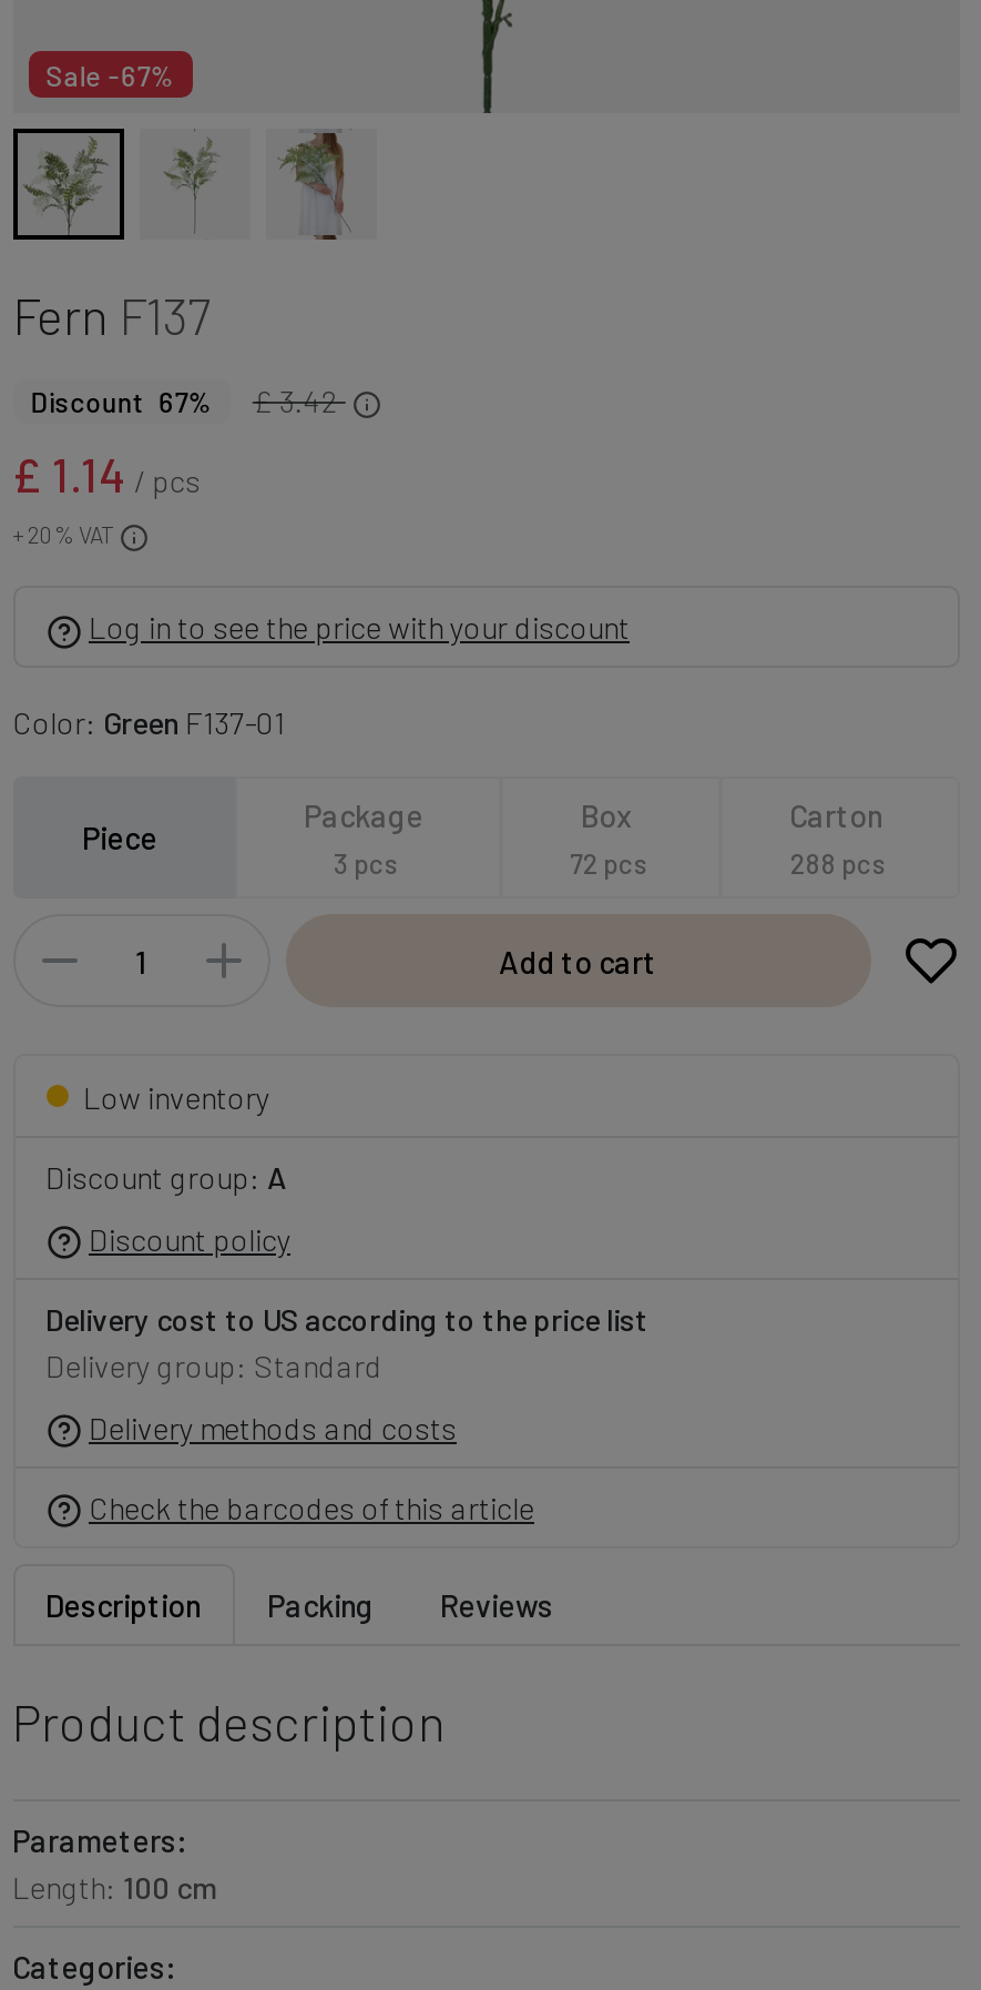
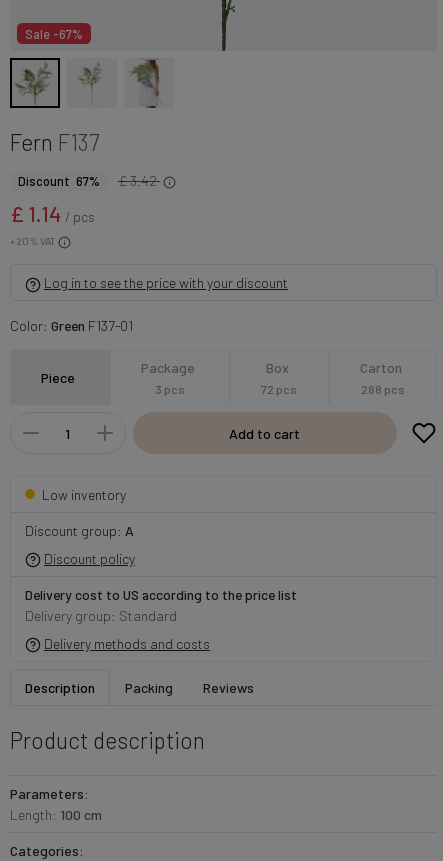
[89,1488,534,1526] Check the barcodes of this article -> none

